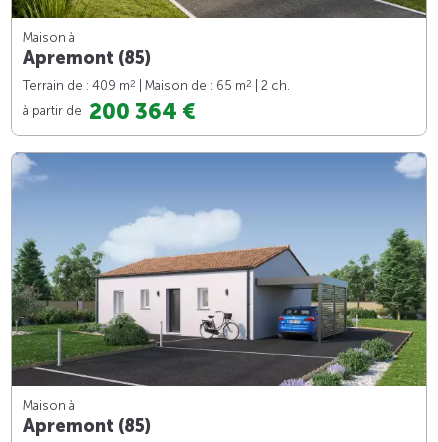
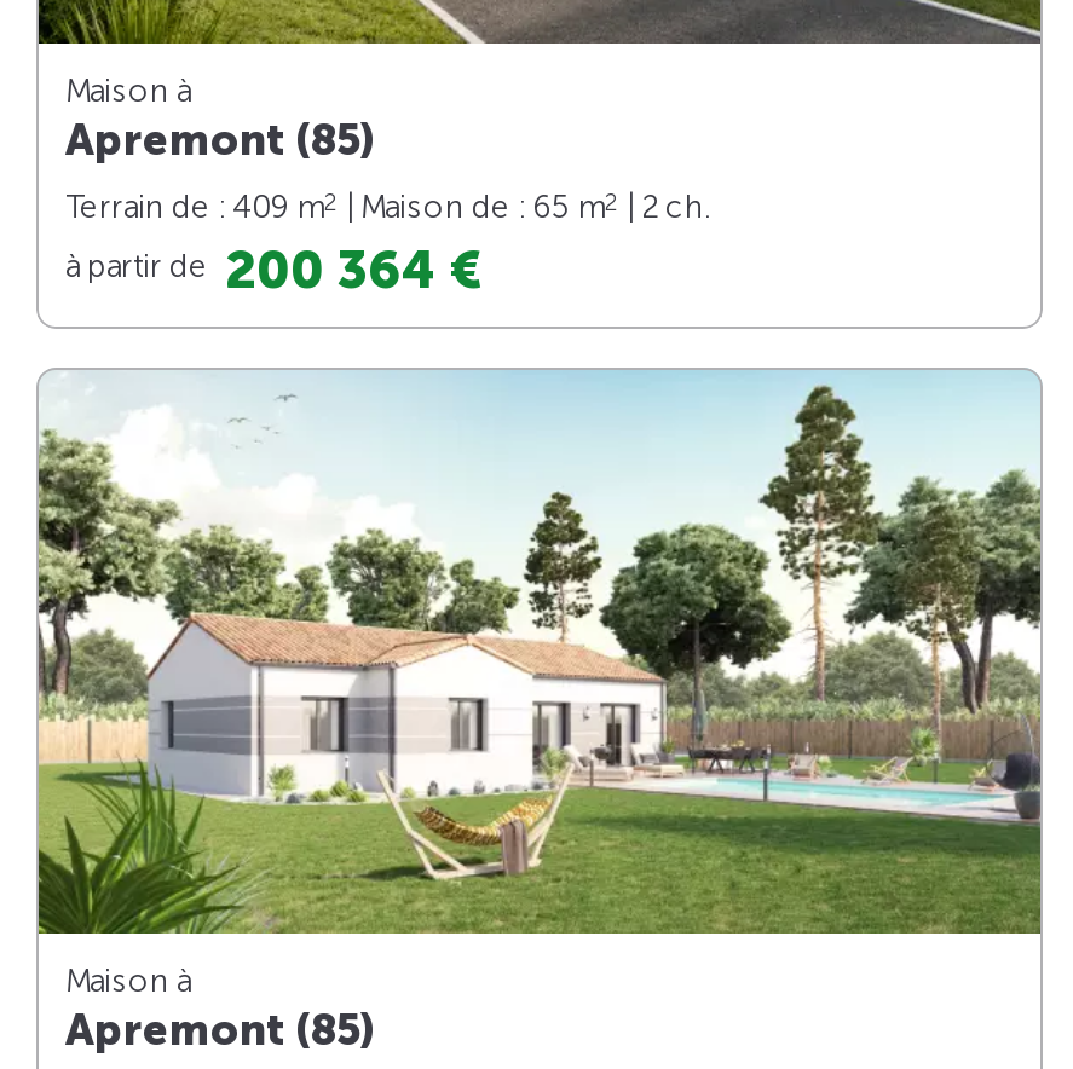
[11,152,427,387] [image] -> [36,370,1043,936] [image]

